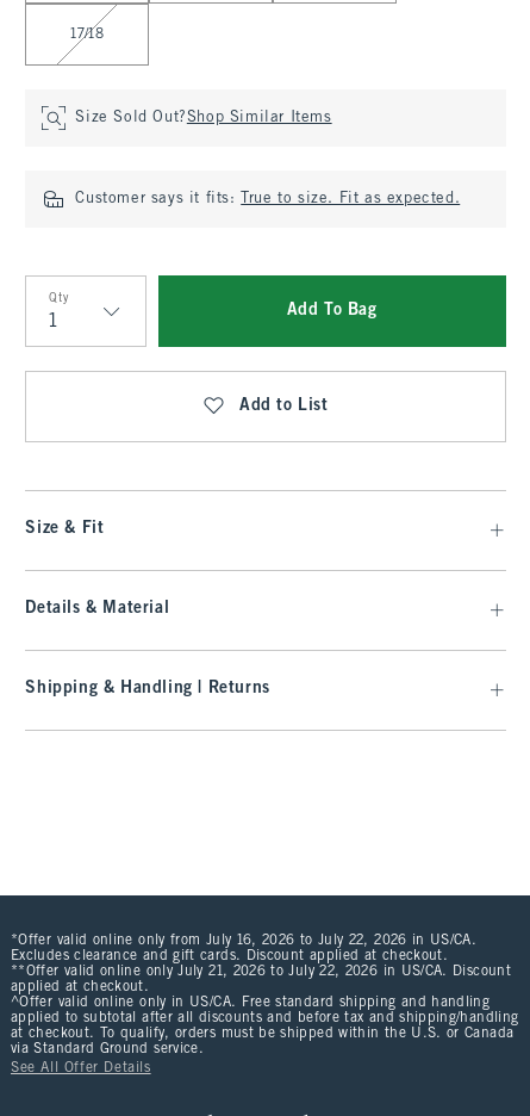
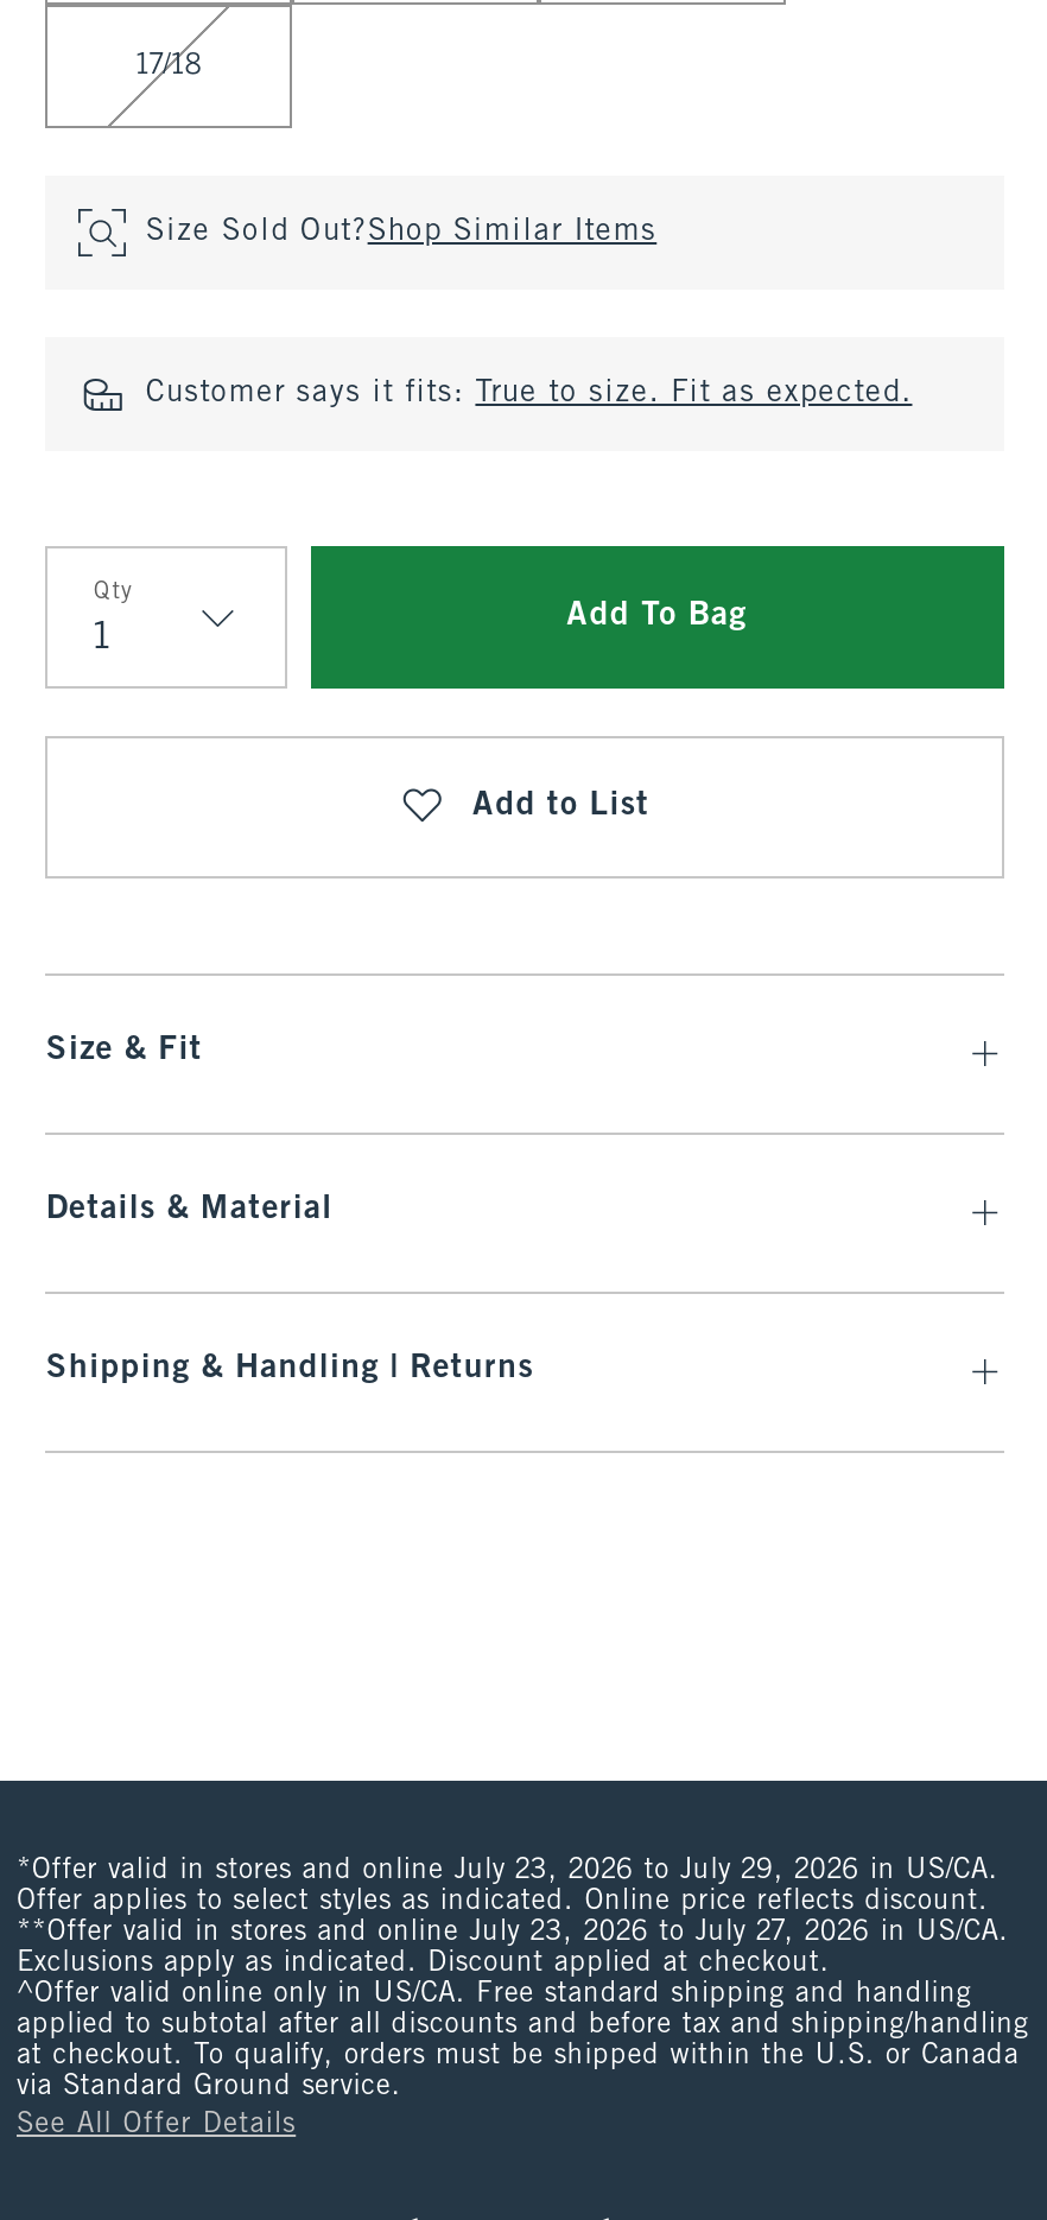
[11,934,511,994] *Offer valid online only from July 16, 2026 to July 22, 2026 in US/CA. | Excludes clearance and gift cards. Discount applied at checkout. | **Offer valid online only July 21, 2026 to July 22, 2026 in US/CA. Discount | applied at checkout. -> [17,1857,1009,1978] *Offer valid in stores and online July 23, 2026 to July 29, 2026 in US/CA. | Offer applies to select styles as indicated. Online price reflects discount. | **Offer valid in stores and online July 23, 2026 to July 27, 2026 in US/CA. | Exclusions apply as indicated. Discount applied at checkout.

